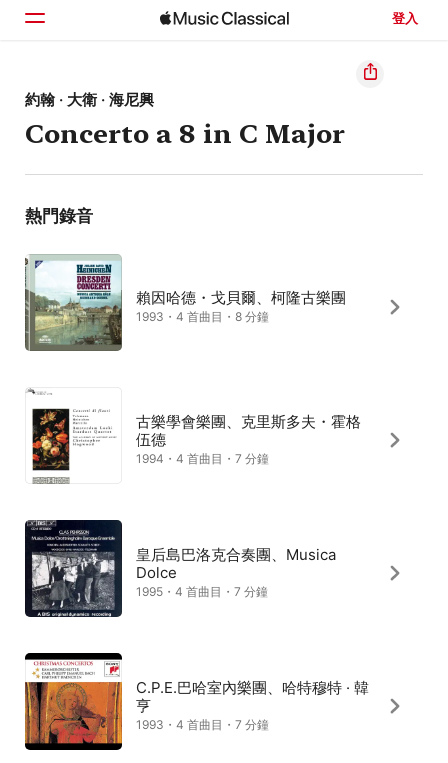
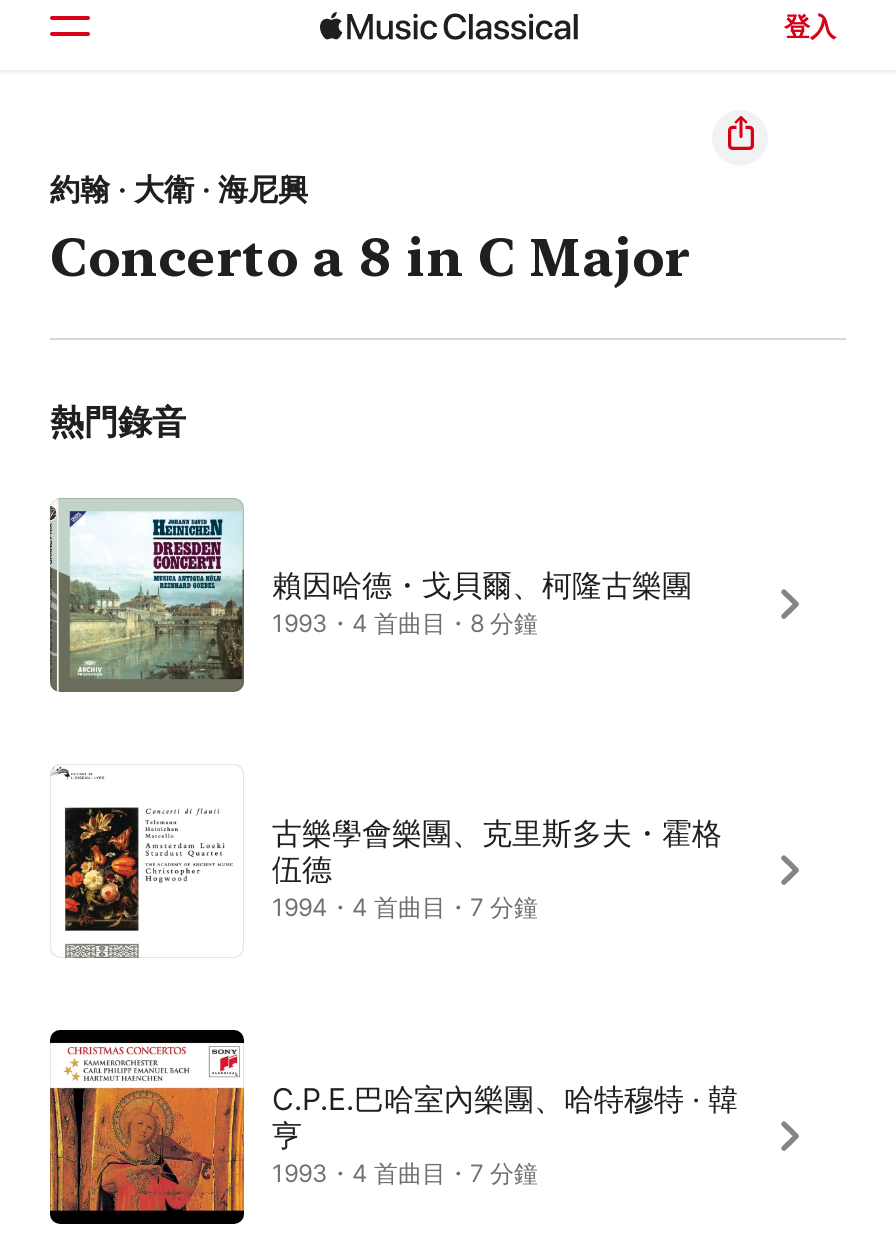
[24,519,336,618] [image] | 皇后島巴洛克合奏團、Musica | Dolce | 1995・4 首曲目・7 分鐘 -> none

